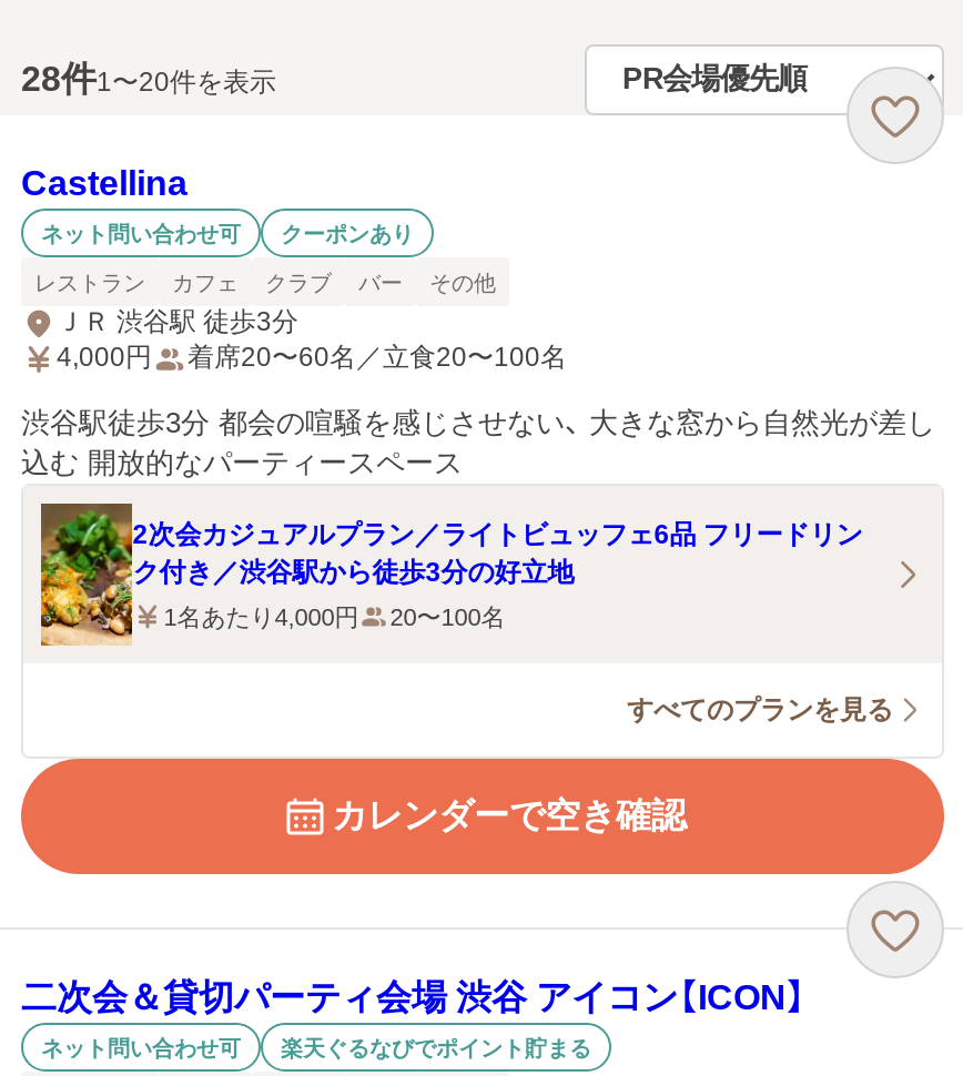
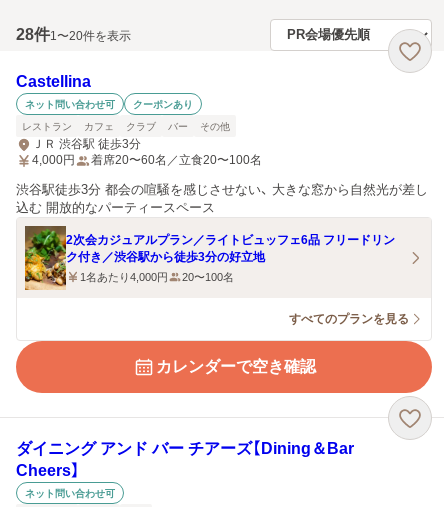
[21,978,807,1016] 二次会＆貸切パーティ会場 渋谷 アイコン【ICON】 -> [16,440,354,479] ダイニング アンド バー チアーズ【Dining＆Bar | Cheers】
[281,1035,591,1059] 楽天ぐるなびでポイント貯まる -> none

